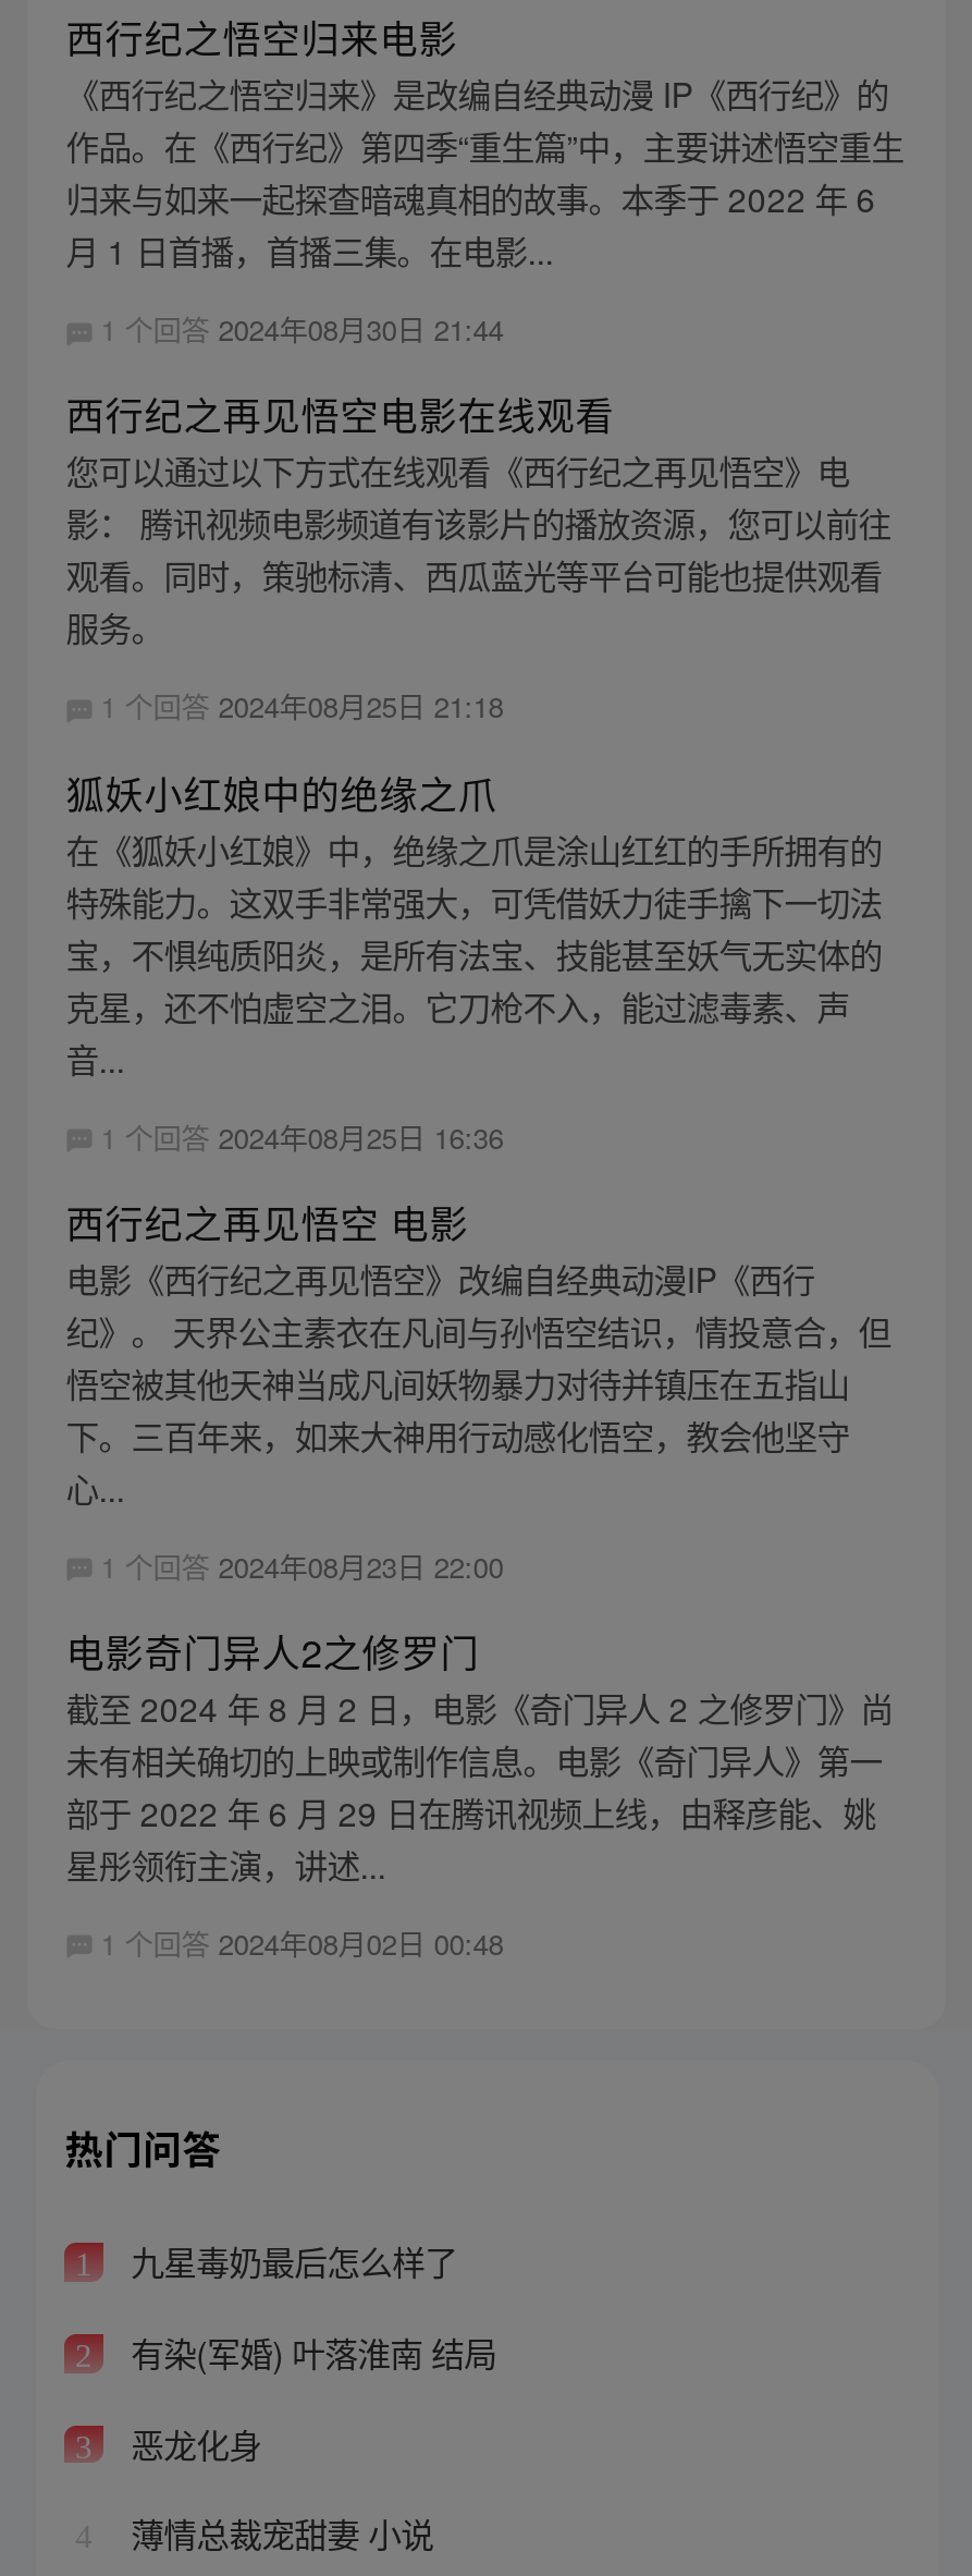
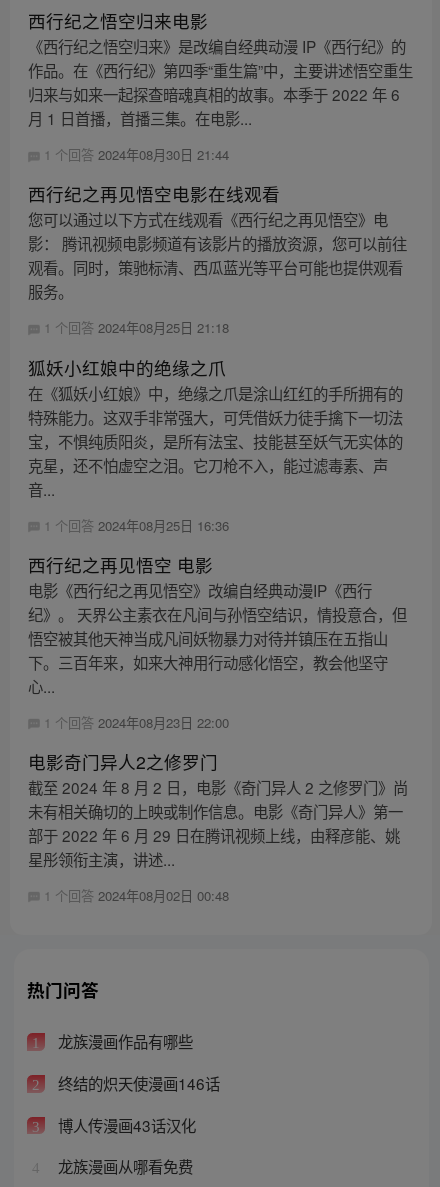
[122,2237,457,2285] 九星毒奶最后怎么样了 -> [54,1030,193,1052] 龙族漫画作品有哪些
[122,2328,497,2376] 有染(军婚) 叶落淮南 结局 -> [54,1072,220,1094] 终结的炽天使漫画146话
[122,2418,261,2466] 恶龙化身 -> [54,1114,196,1136] 博人传漫画43话汉化
[122,2509,433,2557] 薄情总裁宠甜妻 小说 -> [54,1155,193,1177] 龙族漫画从哪看免费

